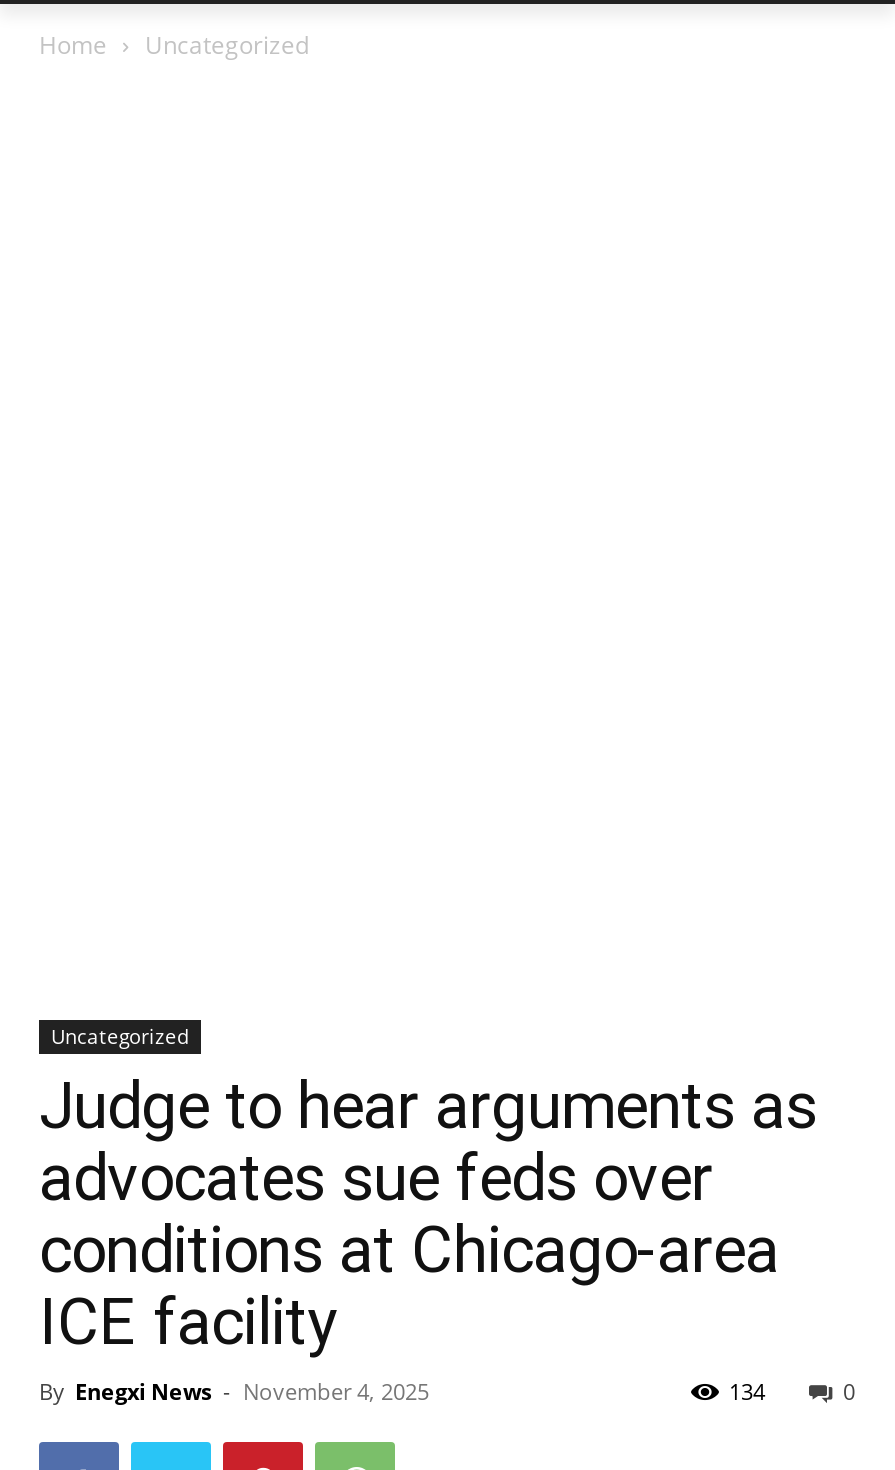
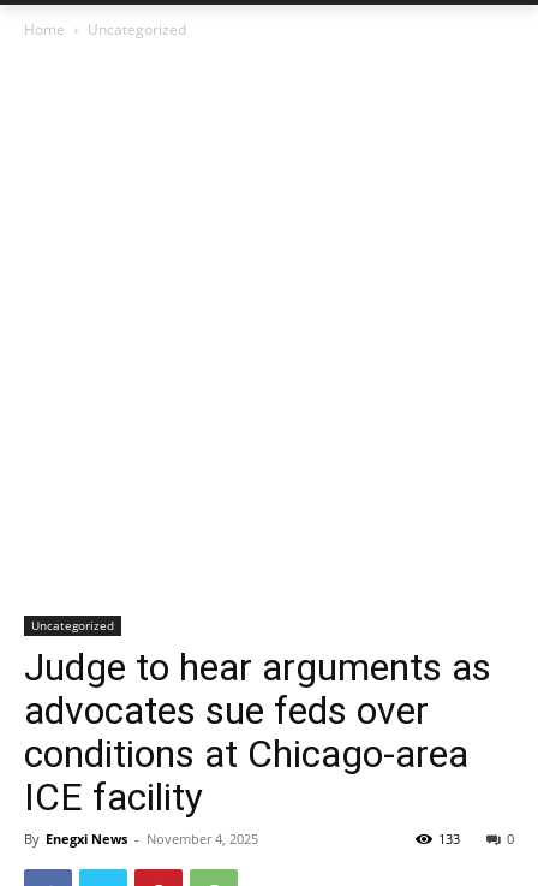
[729,1376,765,1406] 134 -> [438,829,460,848] 133

